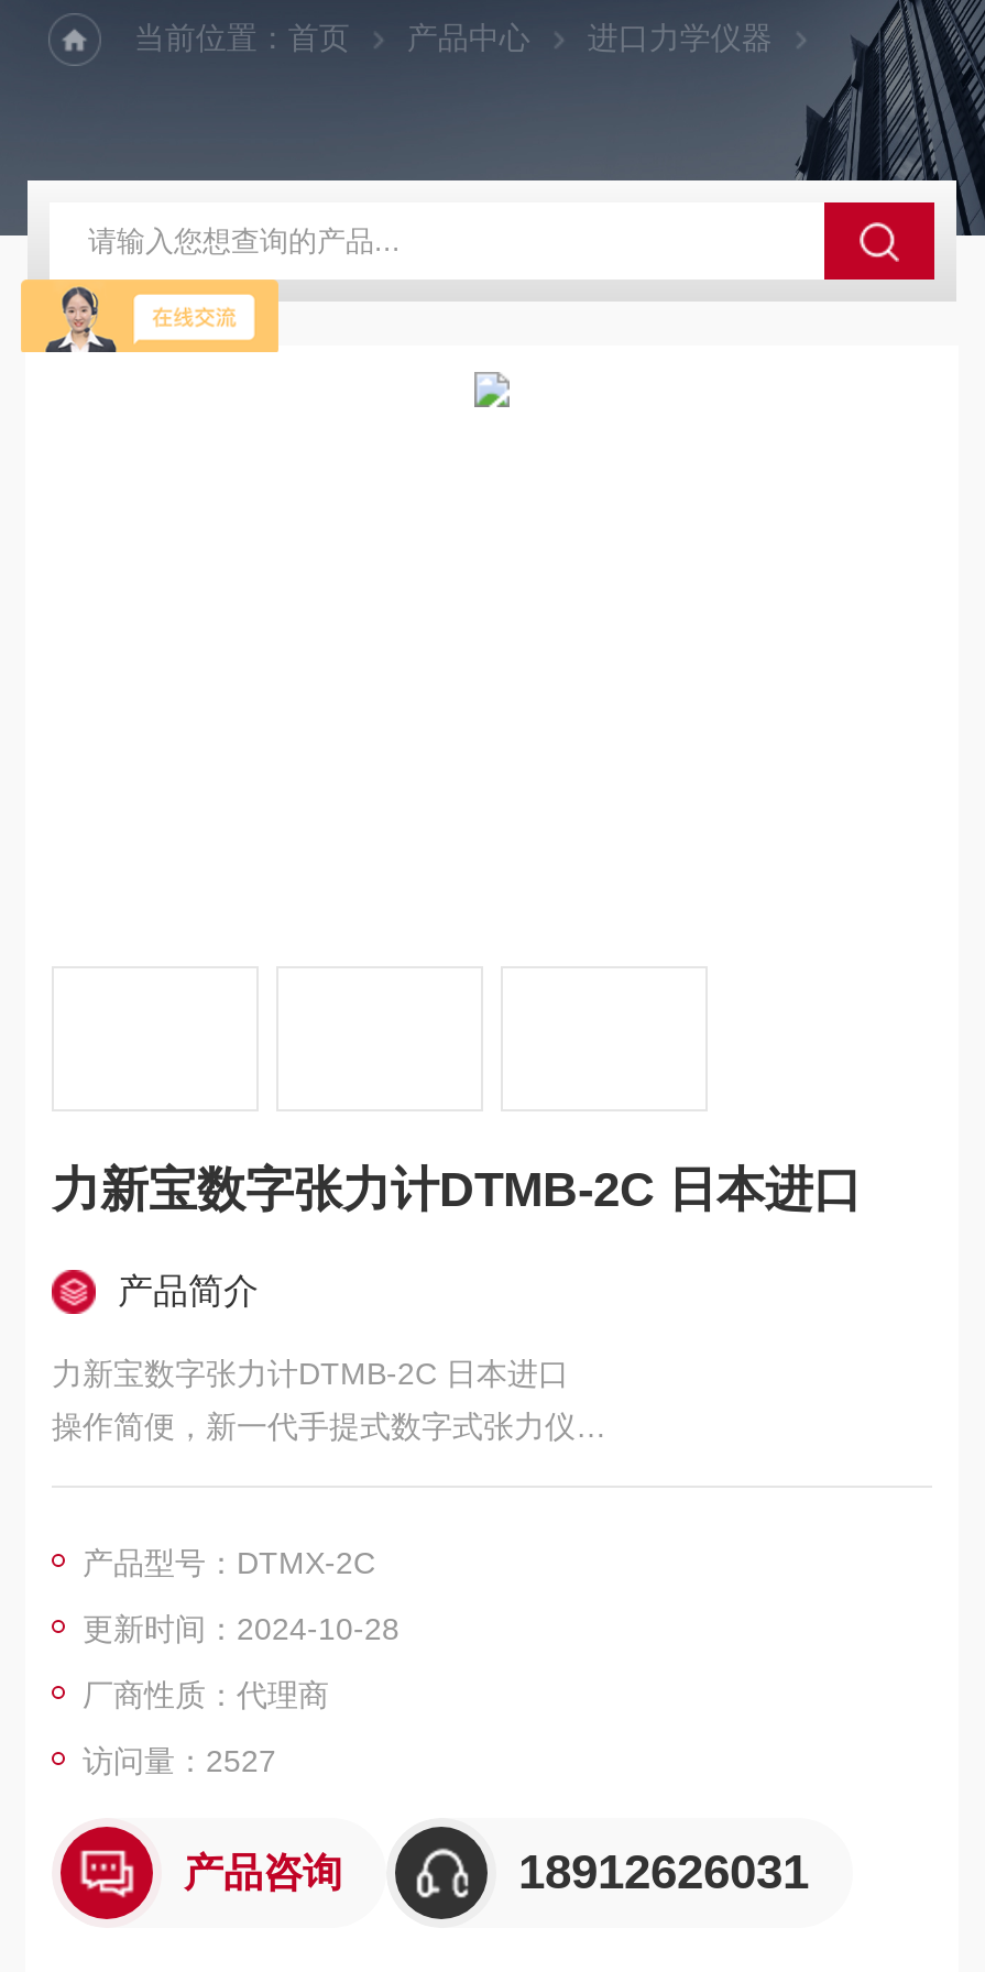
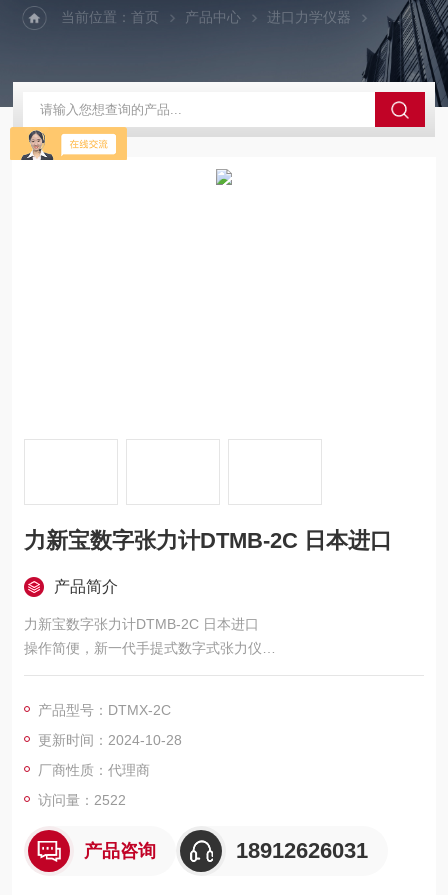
[83,1743,276,1778] 访问量：2527 -> [38,792,126,808] 访问量：2522

